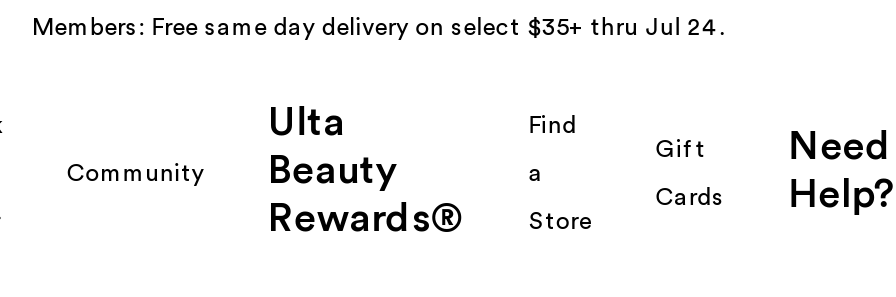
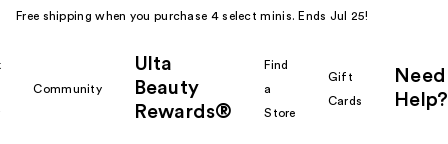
[32,15,725,39] Members: Free same day delivery on select $35+ thru Jul 24. -> [16,10,368,22] Free shipping when you purchase 4 select minis. Ends Jul 25!

